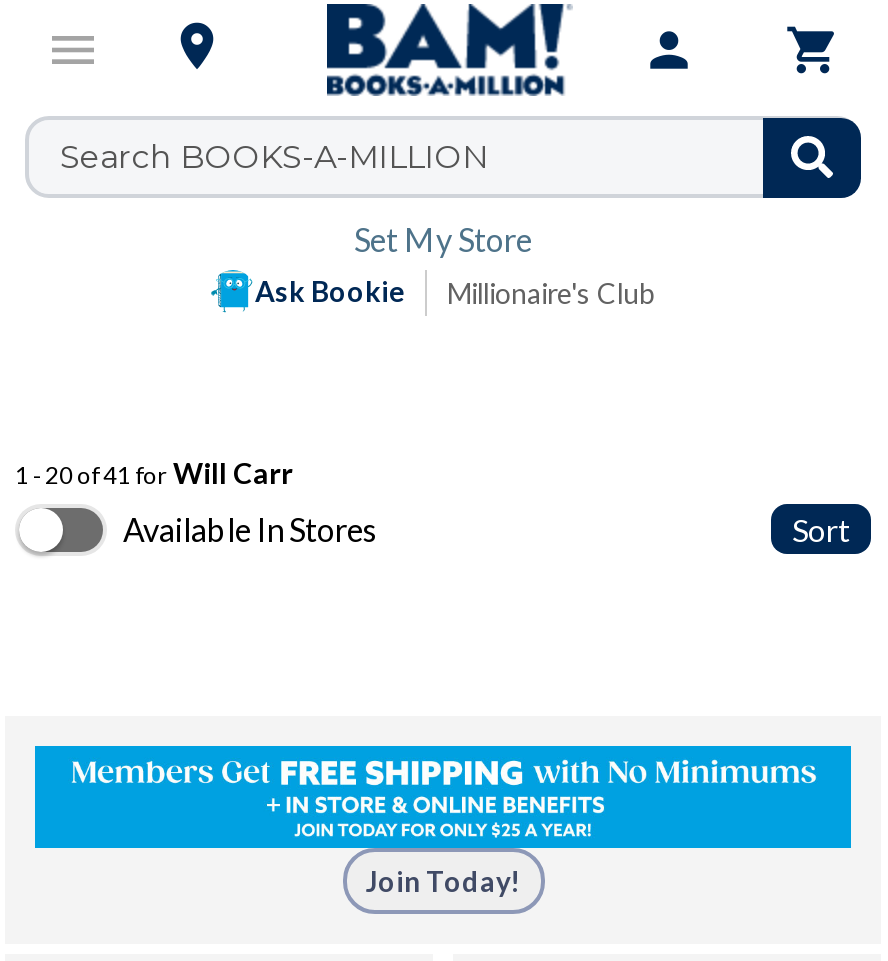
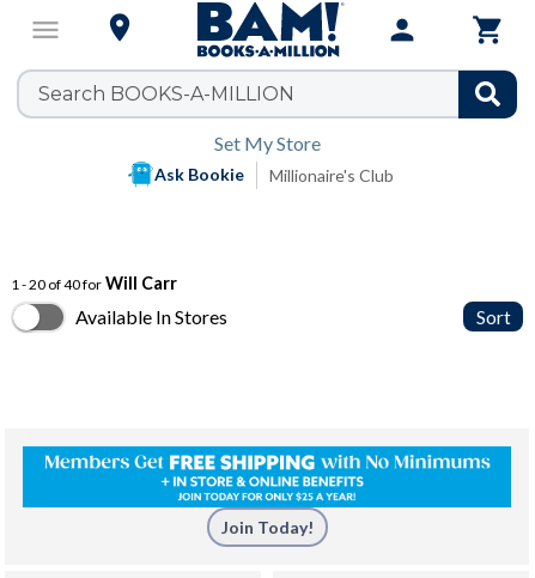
[15,456,293,490] 1 - 20 of 41 for Will Carr -> [11,273,177,293] 1 - 20 of 40 for Will Carr

